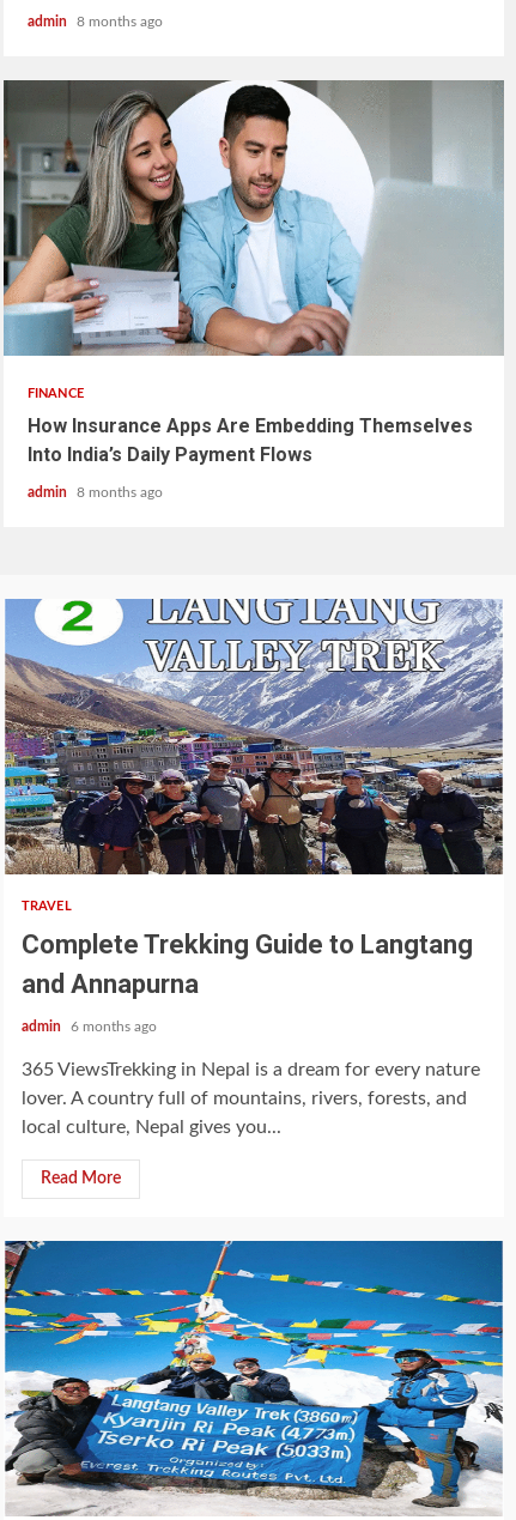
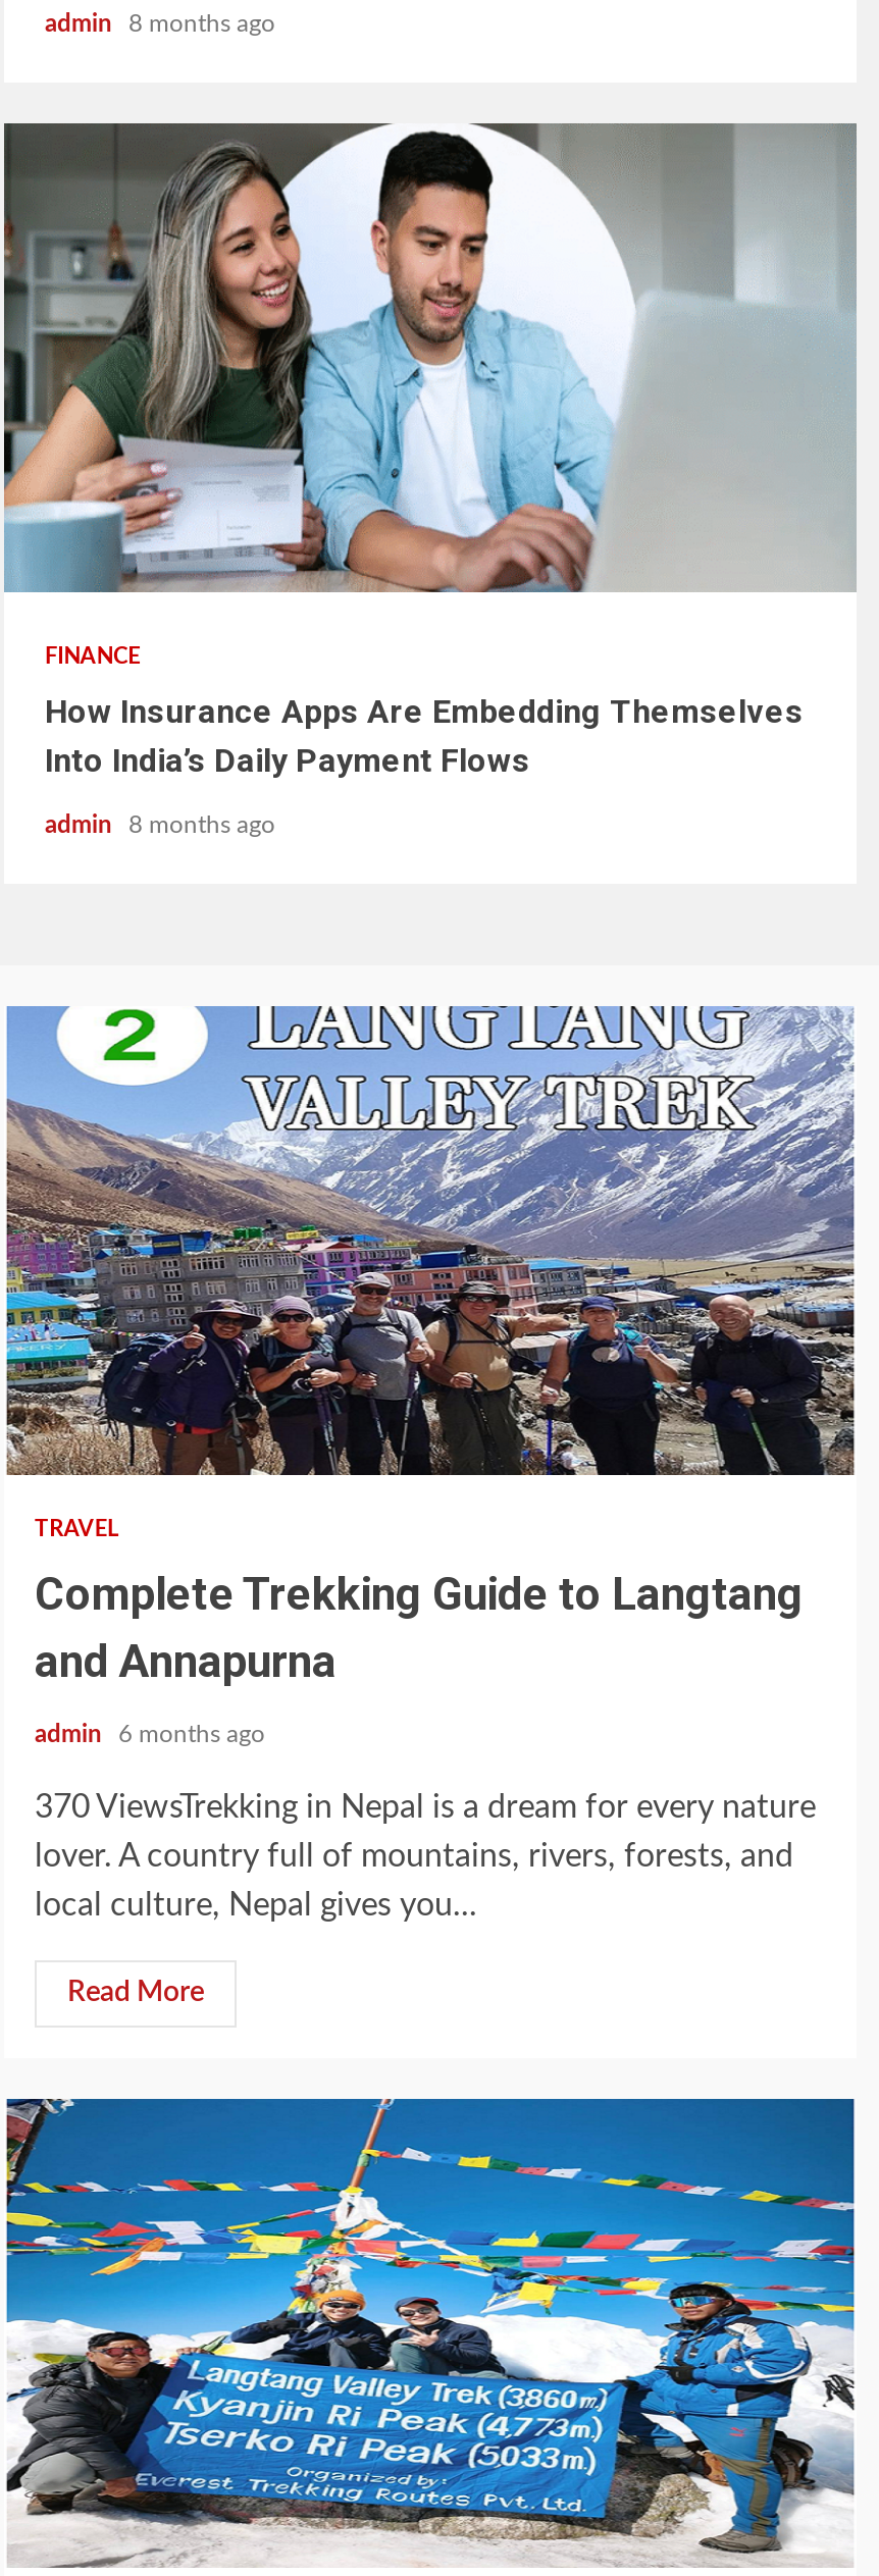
[22,1060,480,1079] 365 ViewsTrekking in Nepal is a dream for every nature -> [35,1791,816,1824] 370 ViewsTrekking in Nepal is a dream for every nature

